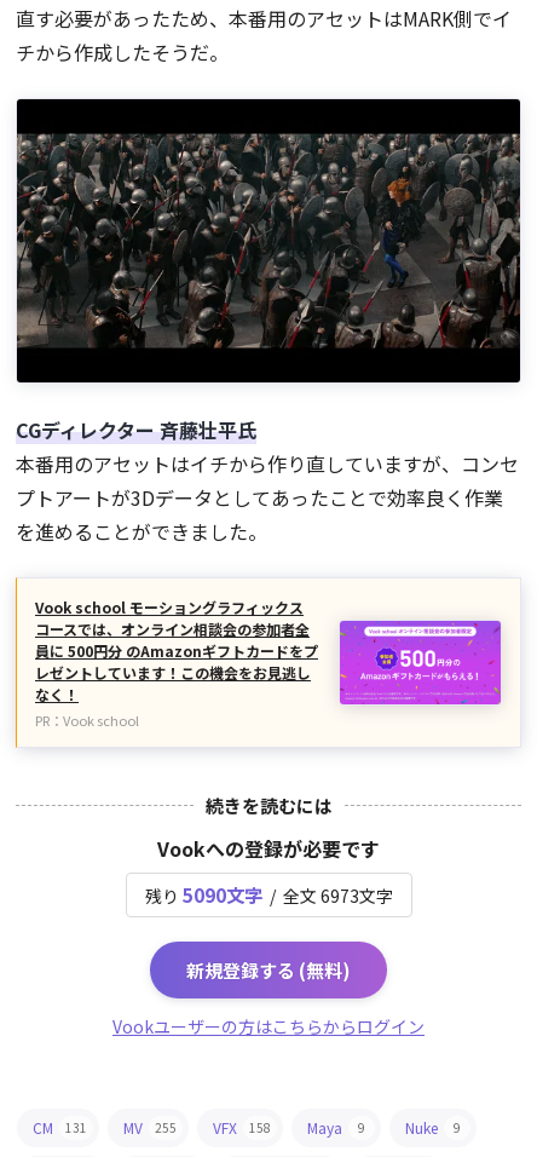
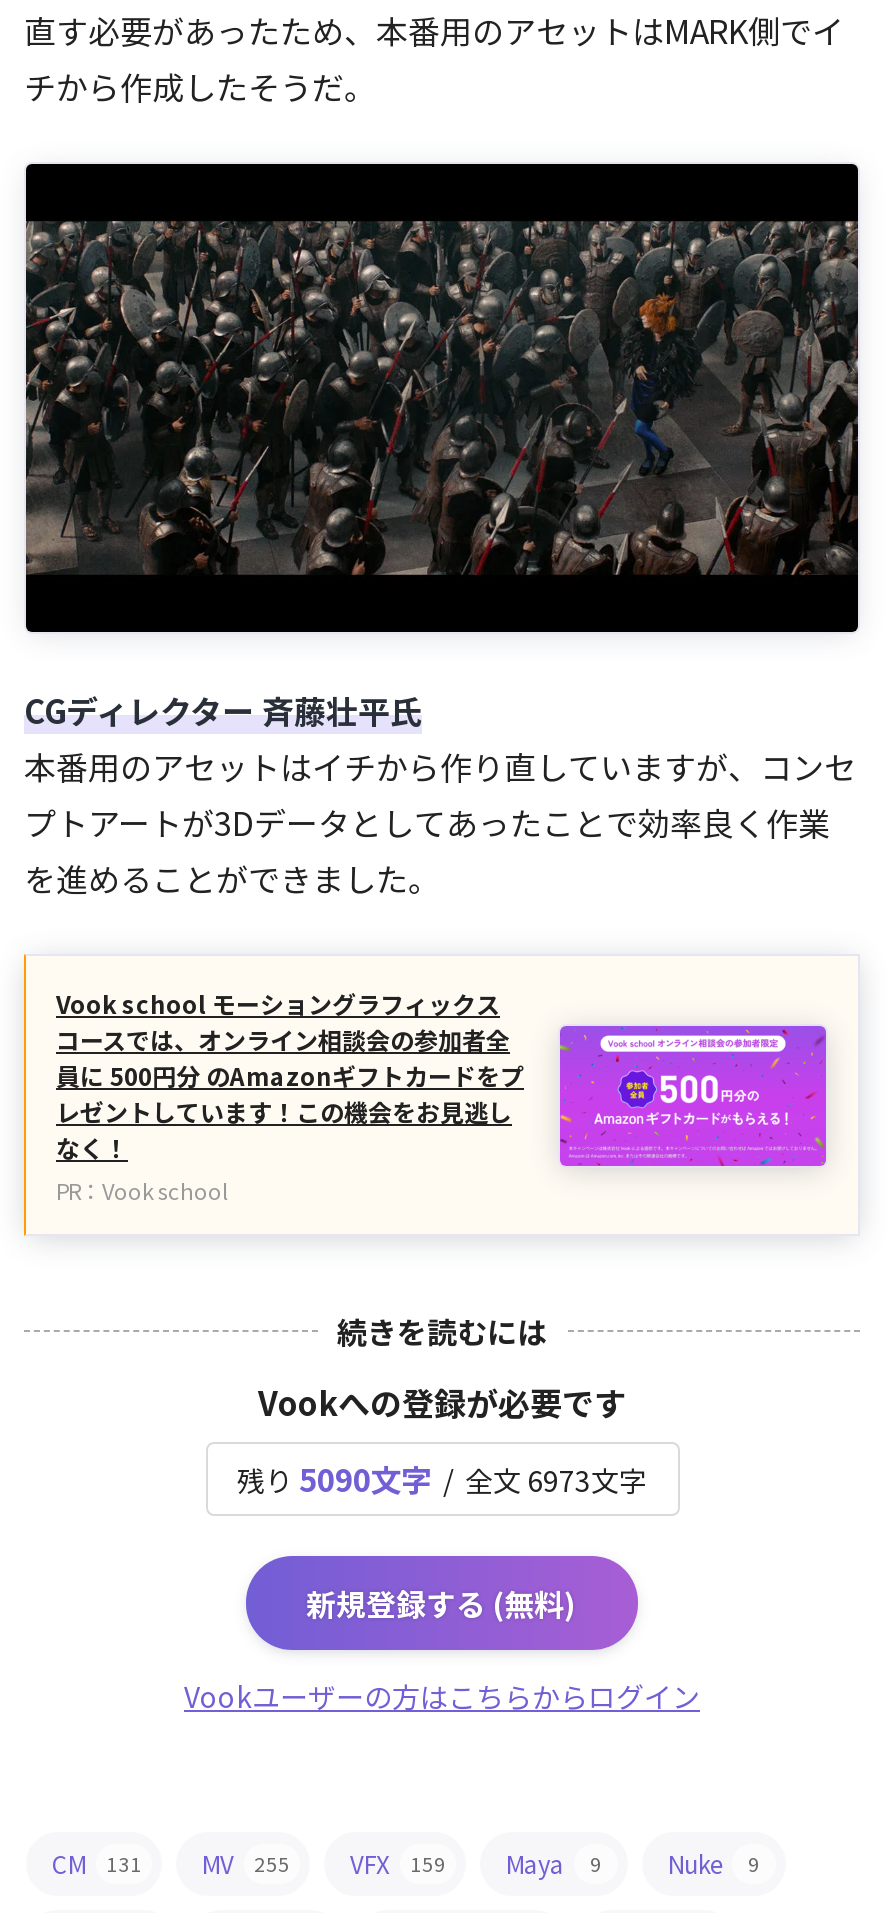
[33,1117,365,1138] CM 131 MV 255 VFX 158 Maya 9 -> [52,1846,602,1880] CM 131 MV 255 VFX 159 Maya 9

